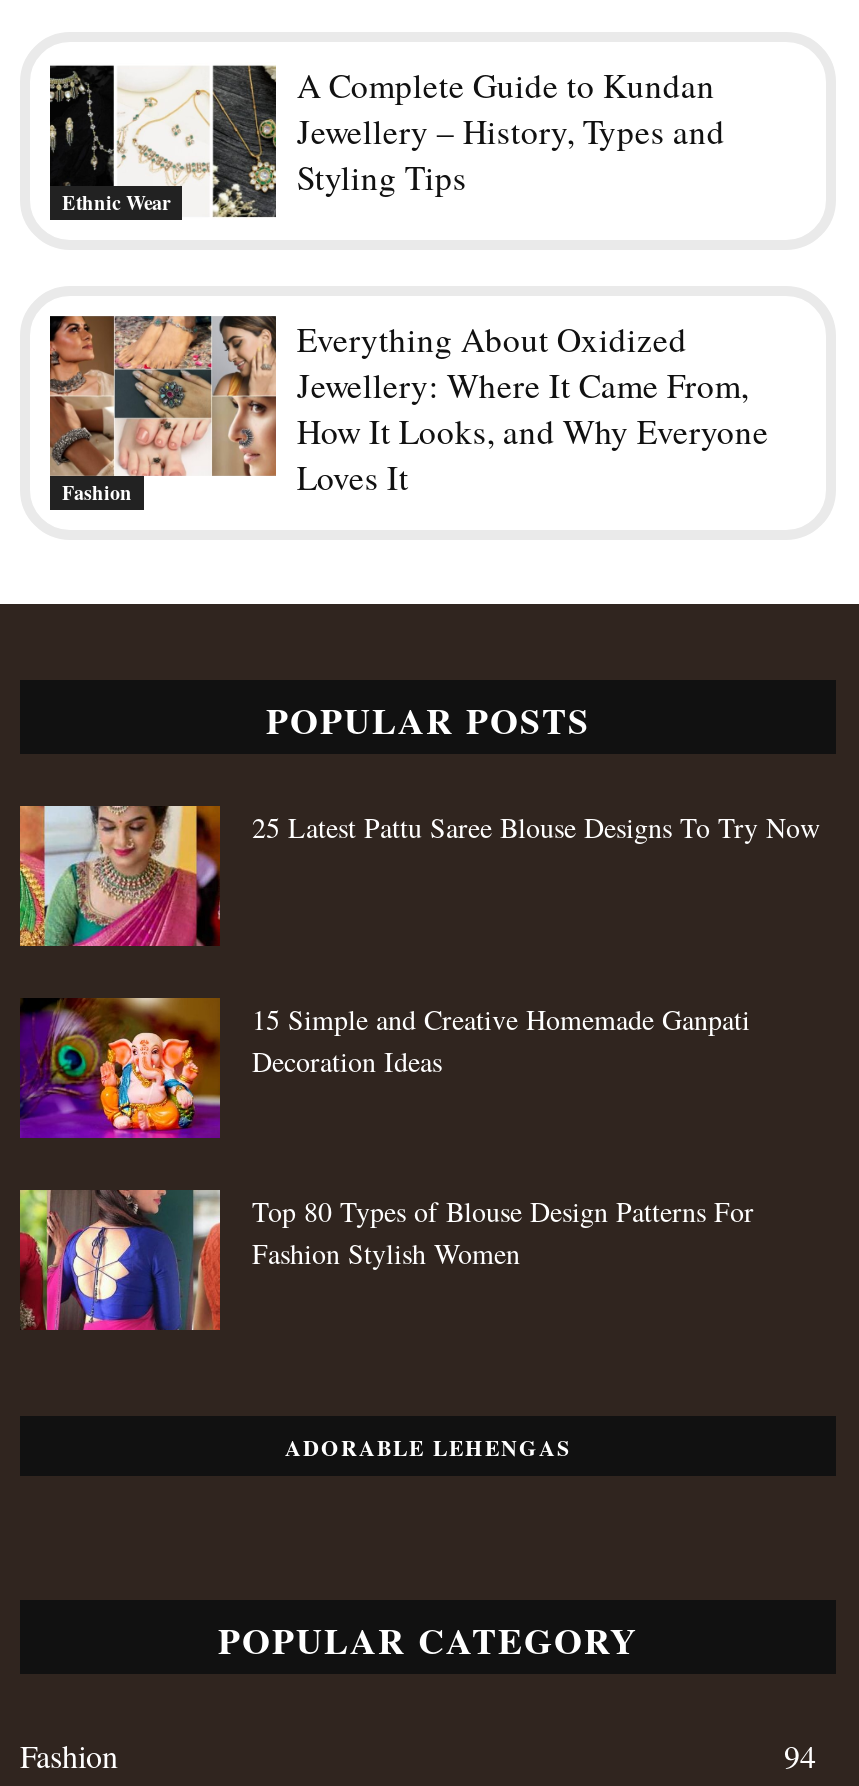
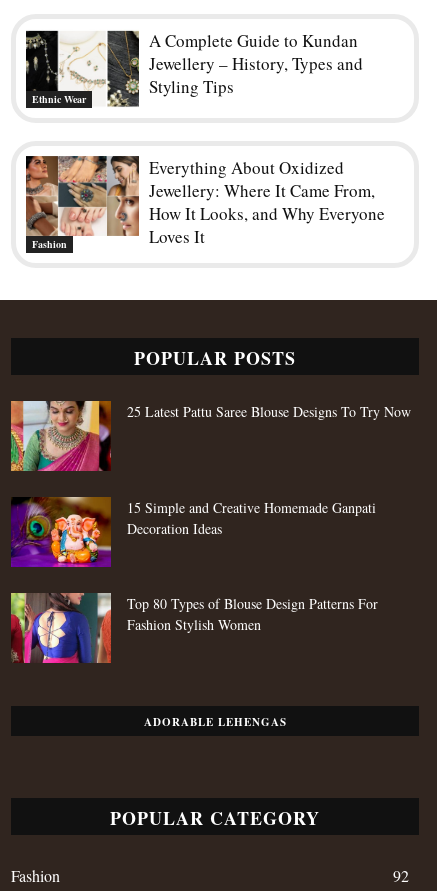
[784,1735,816,1777] 94 -> [393,865,409,886] 92

